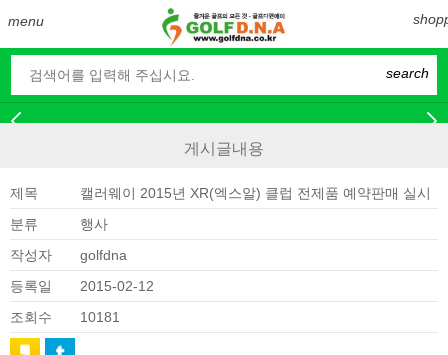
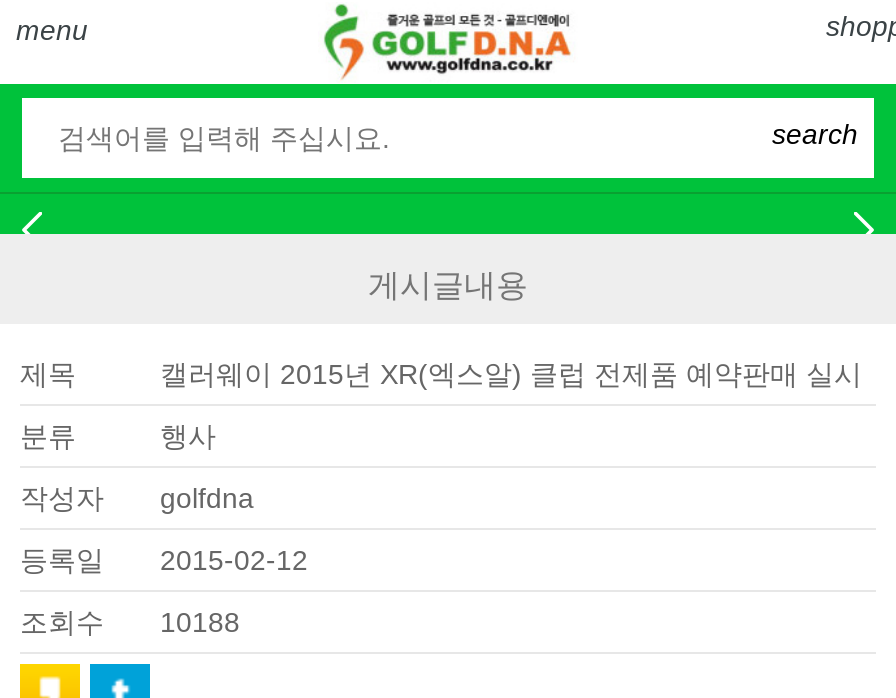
[10,309,120,325] 조회수 10181 -> [20,607,240,639] 조회수 10188

